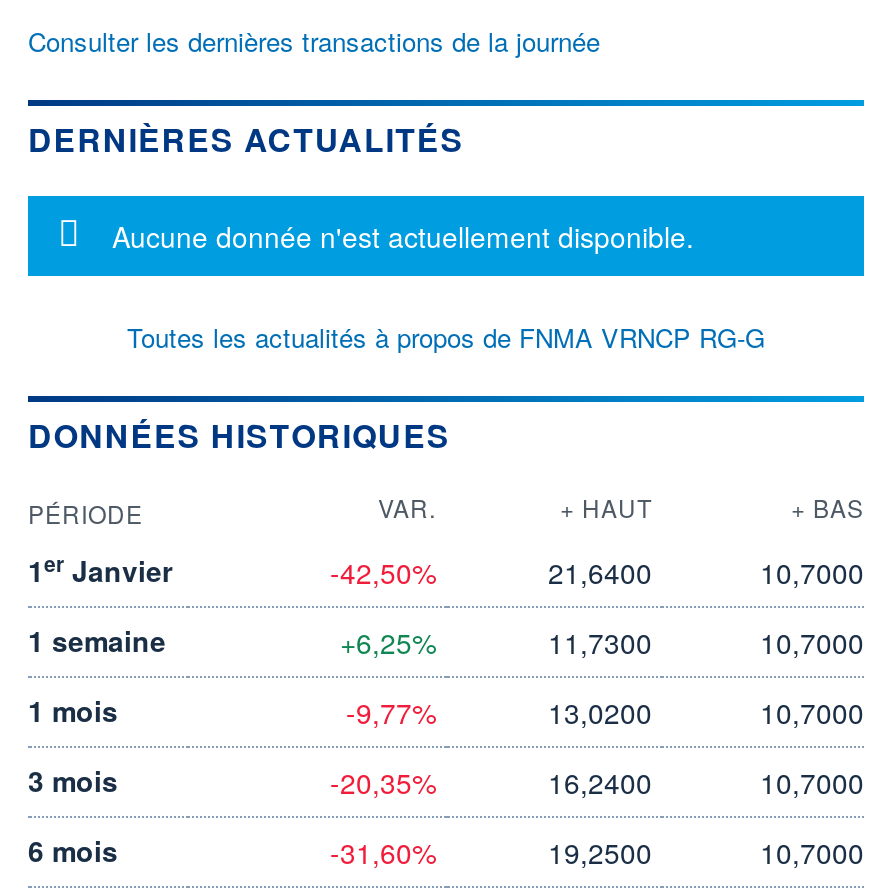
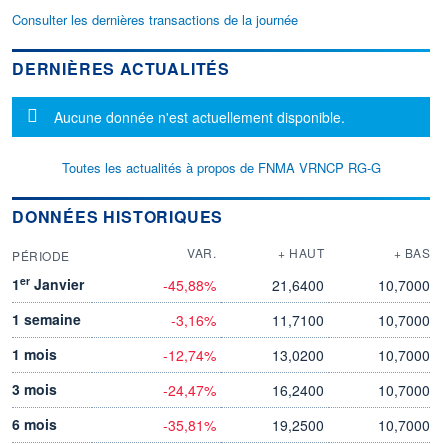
[330,552,436,592] -42,50% -> [163,275,216,295] -45,88%
[340,622,436,662] +6,25% -> [171,310,216,330] -3,16%
[548,622,652,662] 11,7300 -> [272,310,324,330] 11,7100
[346,692,436,732] -9,77% -> [163,345,216,365] -12,74%
[330,762,436,802] -20,35% -> [163,380,216,400] -24,47%
[330,832,436,872] -31,60% -> [163,415,216,435] -35,81%

